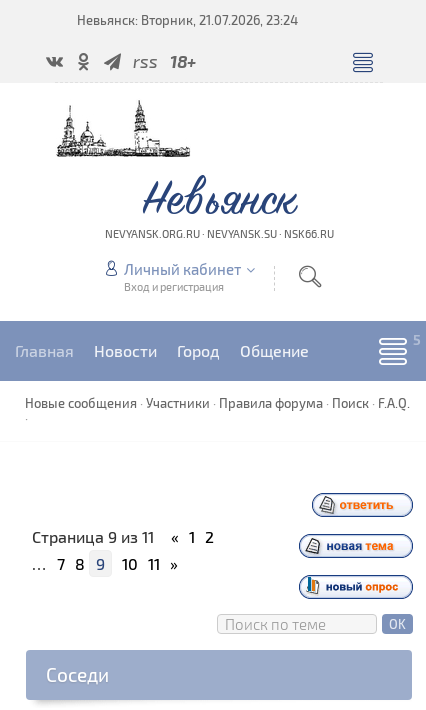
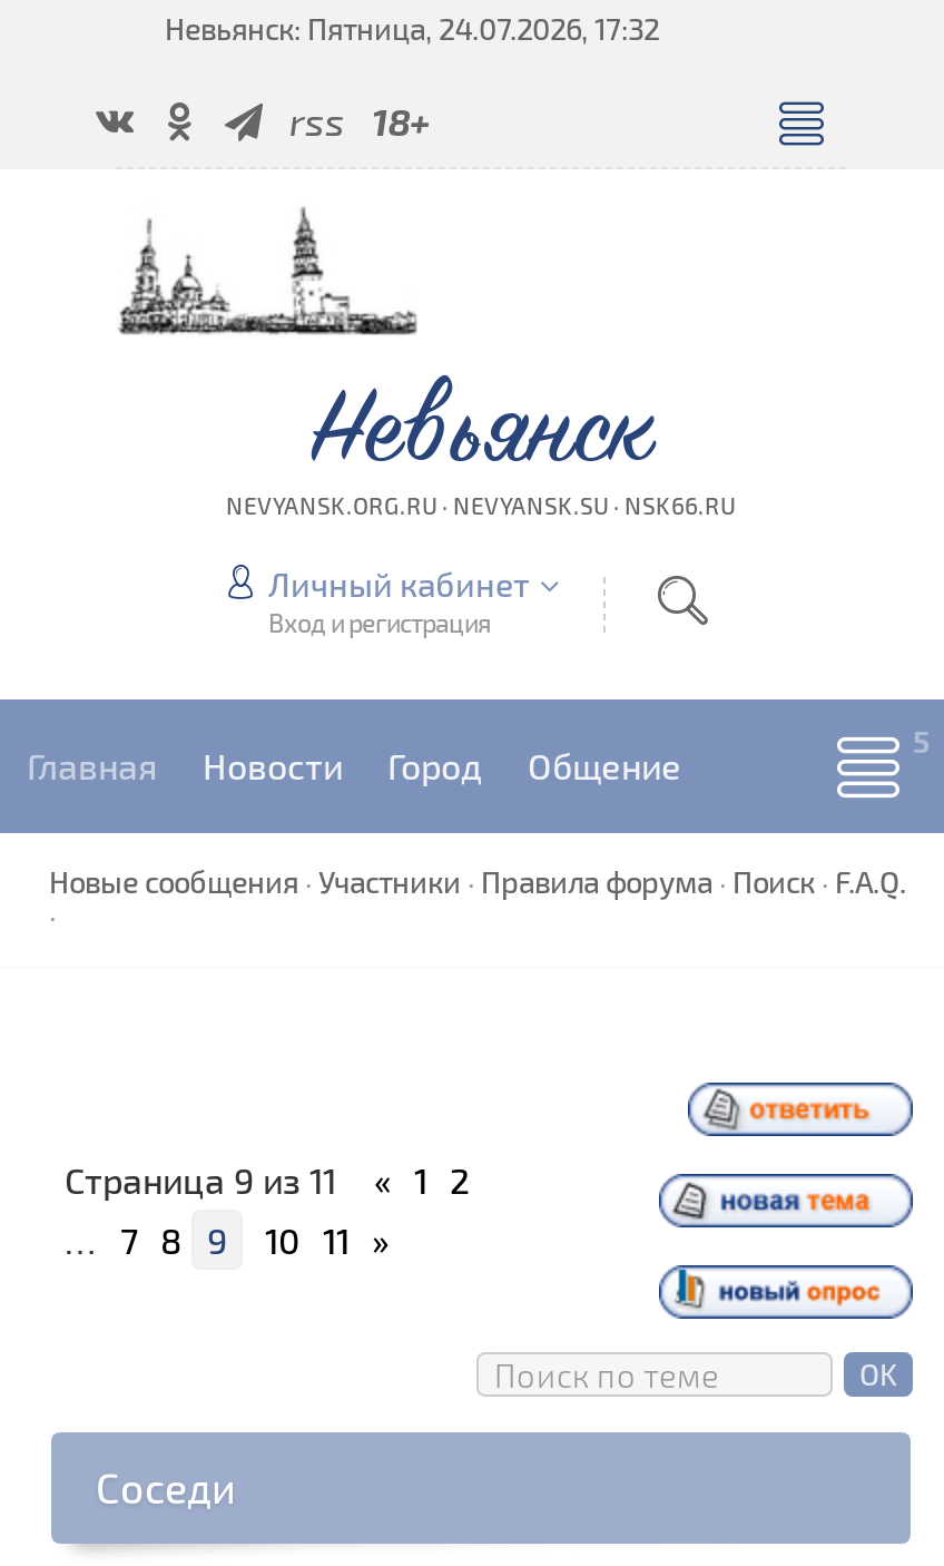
[77,12,298,28] Невьянск: Вторник, 21.07.2026, 23:24 -> [165,11,659,47] Невьянск: Пятница, 24.07.2026, 17:32

